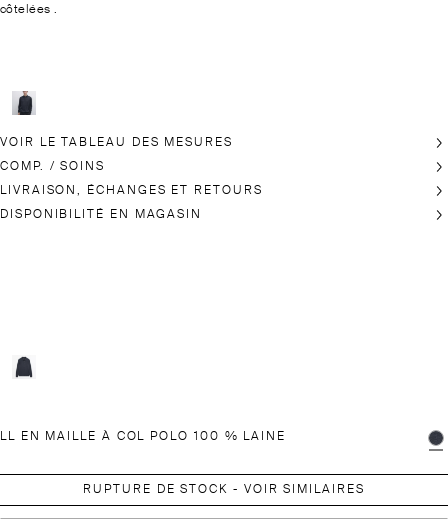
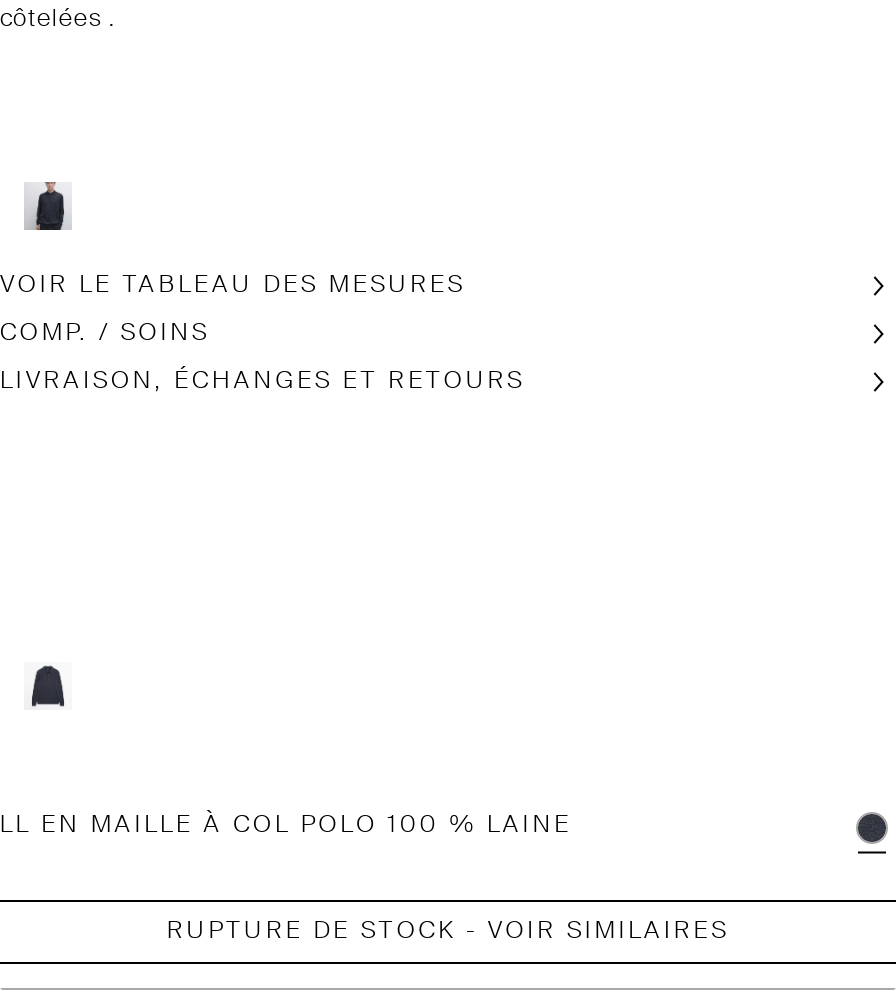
[0,209,202,221] DISPONIBILITÉ EN MAGASIN -> none

